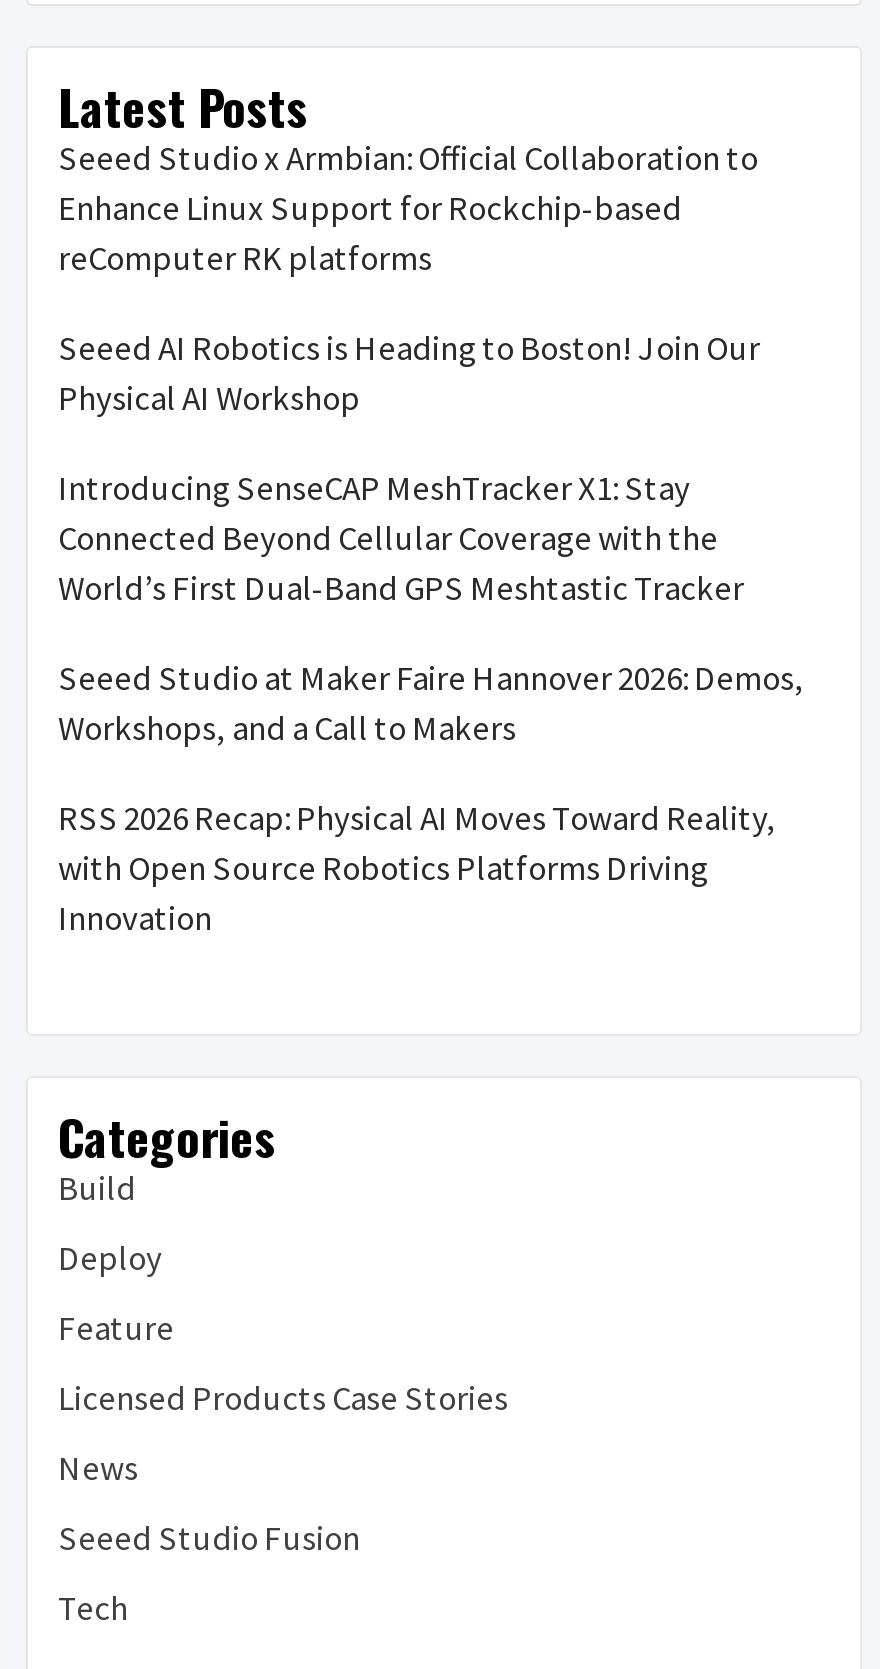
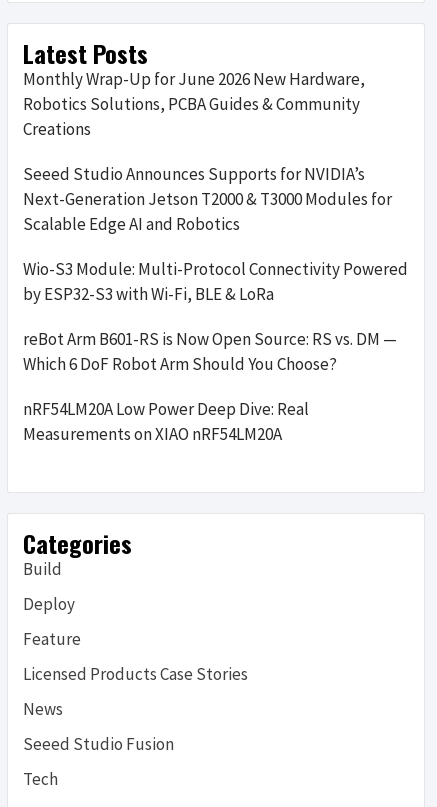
[58,136,758,280] Seeed Studio x Armbian: Official Collaboration to | Enhance Linux Support for Rockchip-based | reComputer RK platforms -> [23,68,365,140] Monthly Wrap-Up for June 2026 New Hardware, | Robotics Solutions, PCBA Guides & Community | Creations
[58,326,760,420] Seeed AI Robotics is Heading to Boston! Join Our | Physical AI Workshop -> [23,163,392,235] Seeed Studio Announces Supports for NVIDIA’s | Next-Generation Jetson T2000 & T3000 Modules for | Scalable Edge AI and Robotics
[58,466,744,610] Introducing SenseCAP MeshTracker X1: Stay | Connected Beyond Cellular Coverage with the | World’s First Dual-Band GPS Meshtastic Tracker -> [23,258,408,305] Wio-S3 Module: Multi-Protocol Connectivity Powered | by ESP32-S3 with Wi-Fi, BLE & LoRa
[58,656,804,750] Seeed Studio at Maker Faire Hannover 2026: Demos, | Workshops, and a Call to Makers -> [23,328,397,375] reBot Arm B601-RS is Now Open Source: RS vs. DM — | Which 6 DoF Robot Arm Should You Choose?
[58,796,776,940] RSS 2026 Recap: Physical AI Moves Toward Reality, | with Open Source Robotics Platforms Driving | Innovation -> [23,398,309,445] nRF54LM20A Low Power Deep Dive: Real | Measurements on XIAO nRF54LM20A

